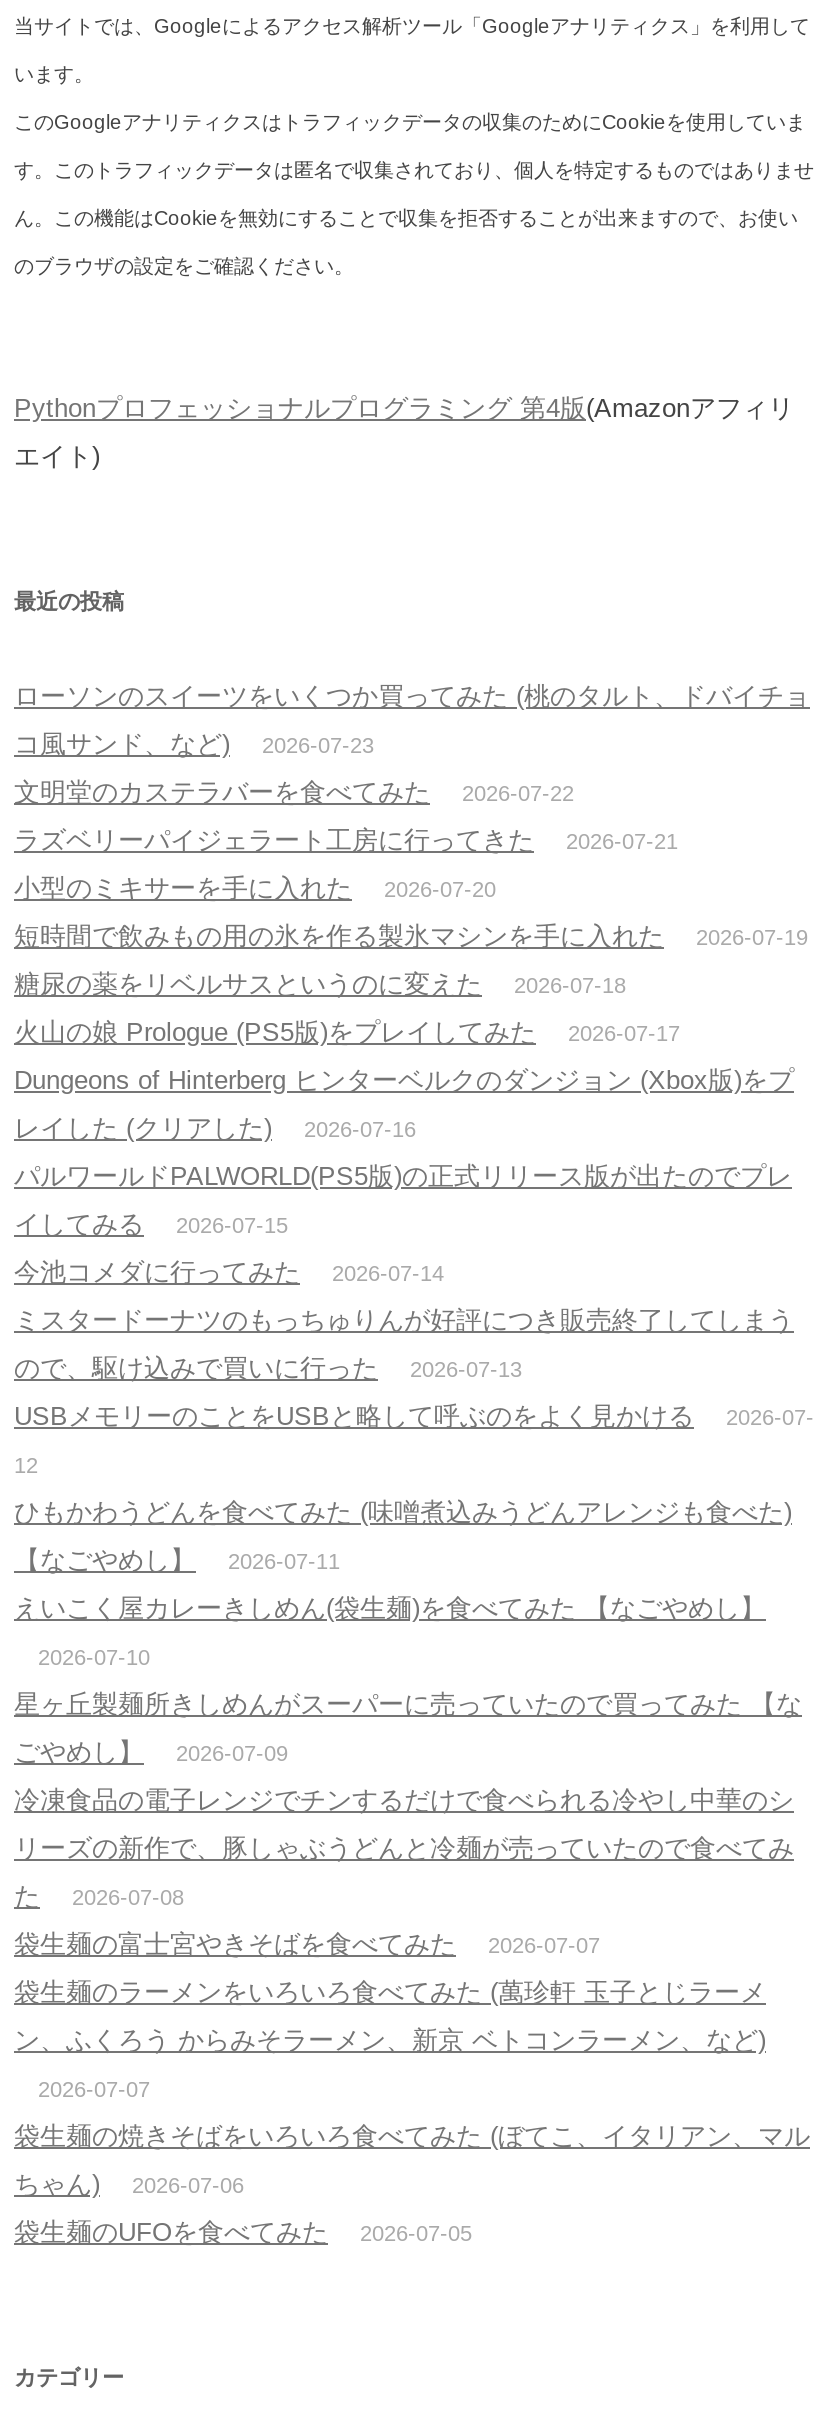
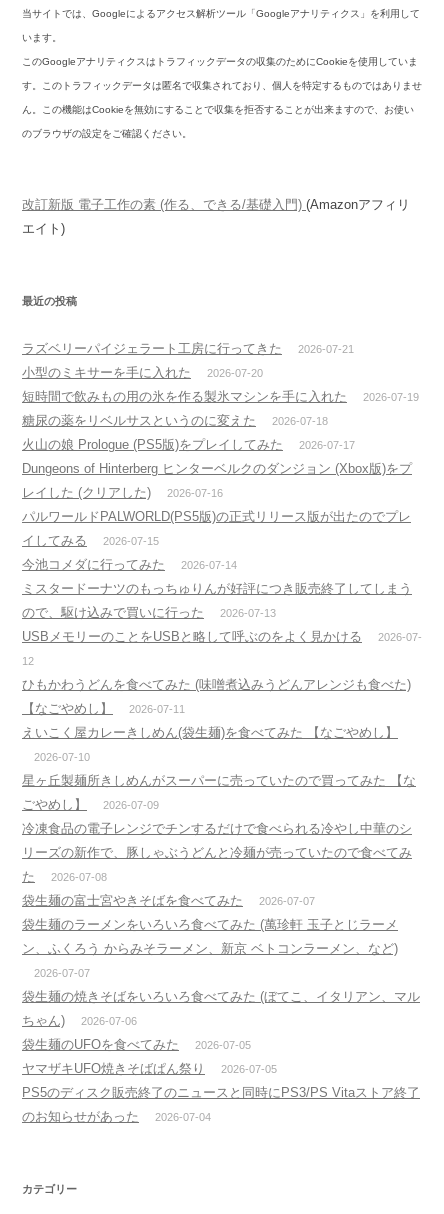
[14,394,794,424] Pythonプロフェッショナルプログラミング 第4版(Amazonアフィリ -> [22,197,410,212] 改訂新版 電子工作の素 (作る、できる/基礎入門) (Amazonアフィリ
[14,682,810,808] ローソンのスイーツをいくつか買ってみた (桃のタルト、ドバイチョ | コ風サンド、など) | 2026-07-23 | 文明堂のカステラバーを食べてみた | 2026-07-22 -> none
moved [14,826,814,2248] -> [22,341,422,1052]: ラズベリーパイジェラート工房に行ってきた | 2026-07-21 | 小型のミキサーを手に入れた | ... | 袋生麺のUFOを食べてみた | 2026-07-05
none -> [22,1061,420,1124] ヤマザキUFO焼きそばぱん祭り | 2026-07-05 | PS5のディスク販売終了のニュースと同時にPS3/PS Vitaストア終了 | のお知らせがあった | 2026-07-04

